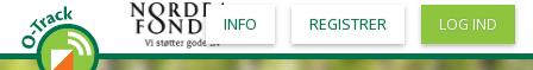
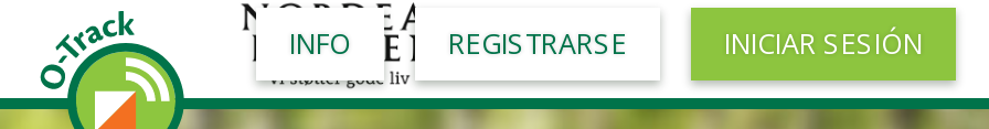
[309,14,497,34] REGISTRER | LOG IND -> [448,25,923,63] REGISTRARSE | INICIAR SESIÓN

